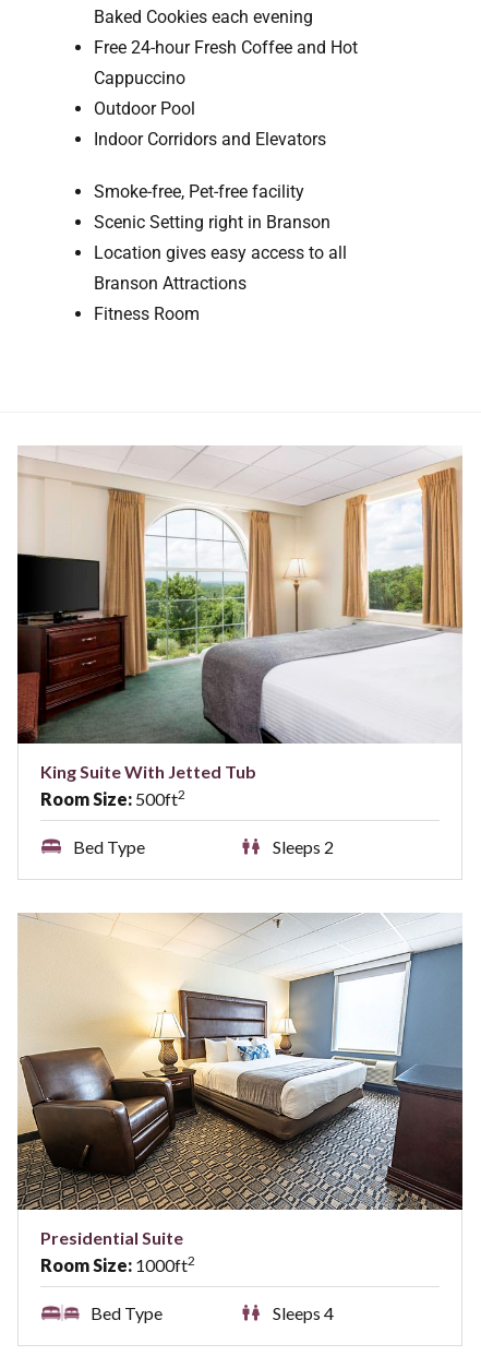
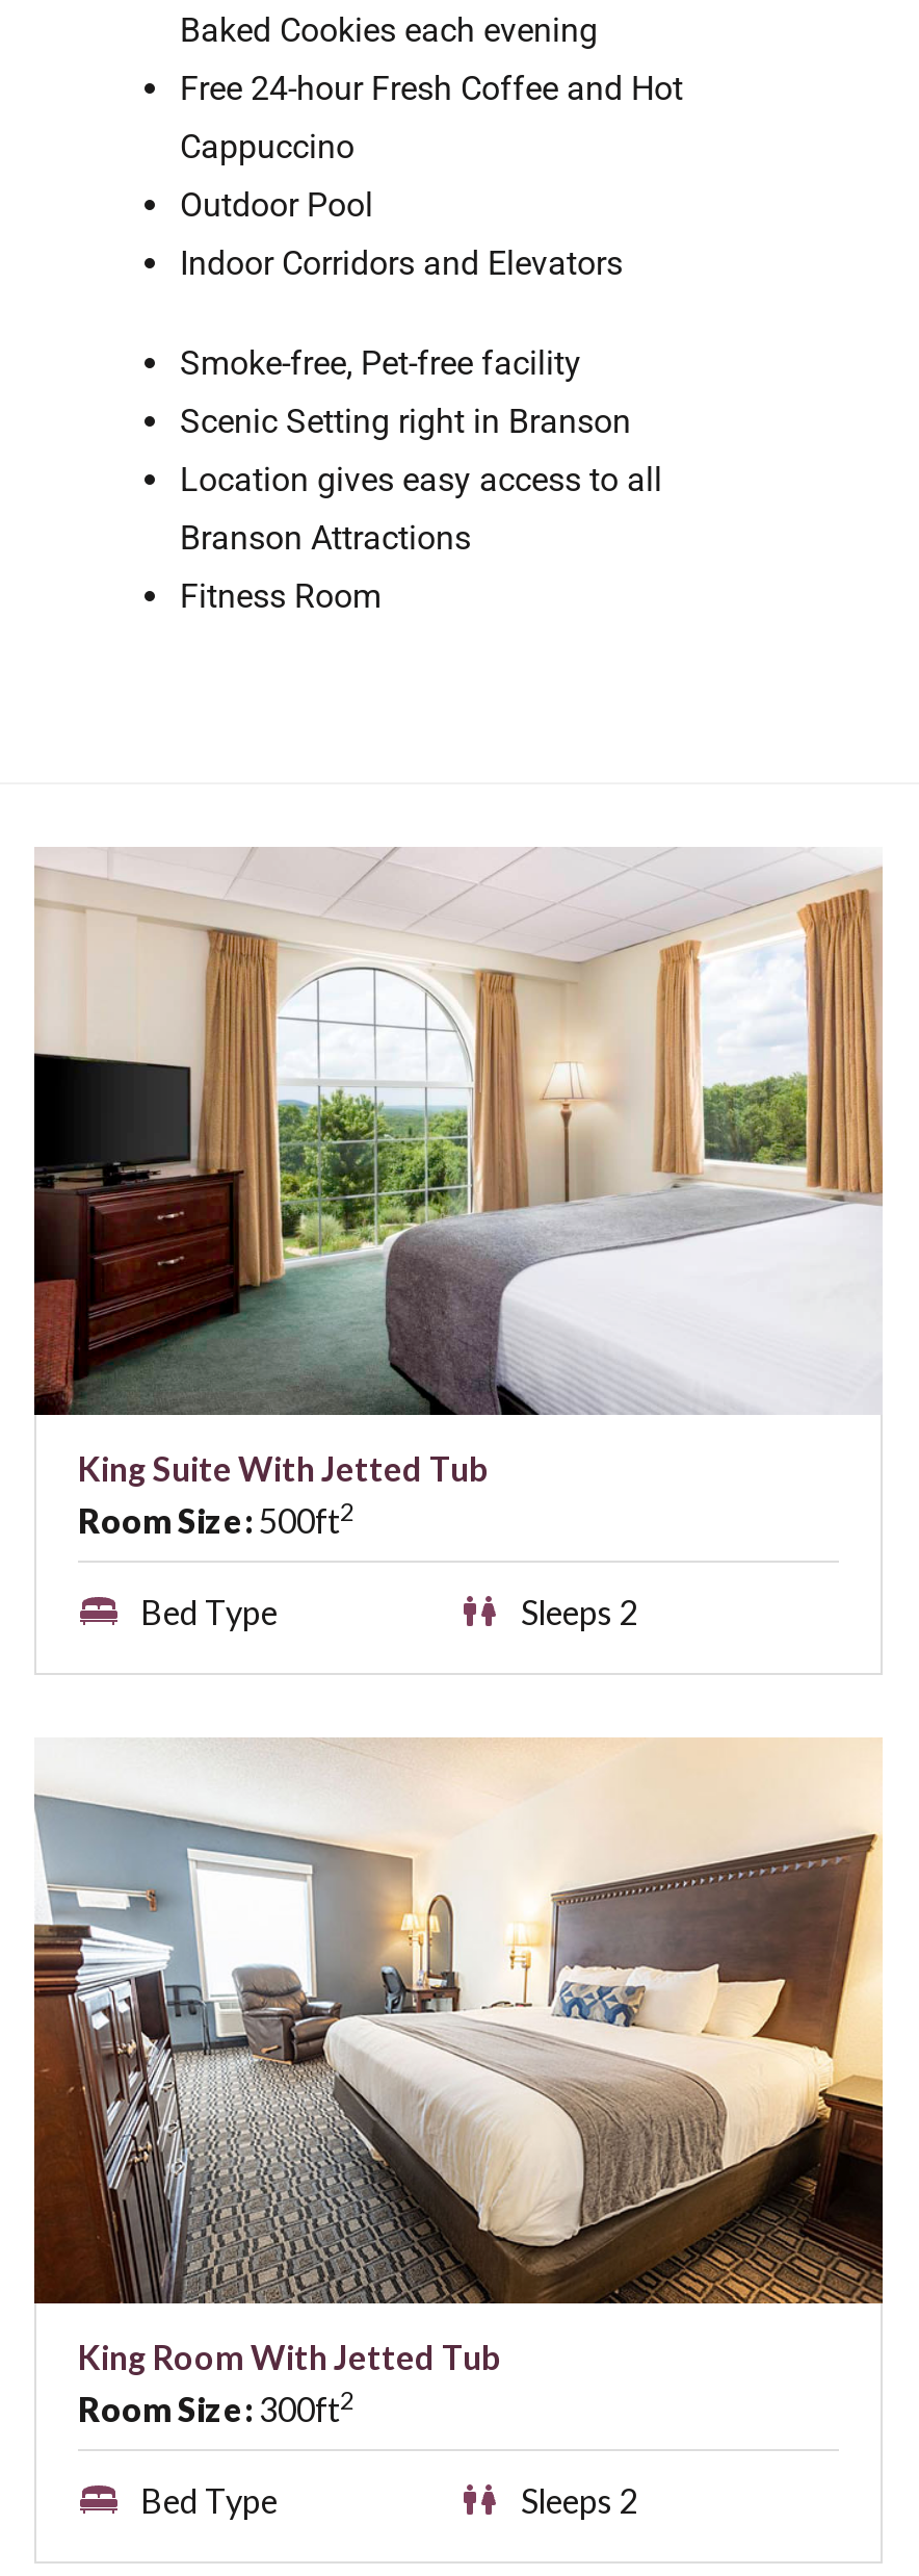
[16,913,464,1275] [image] | Presidential Suite | Room Size: 1000ft2 -> [32,1737,885,2428] [image] | King Room With Jetted Tub | Room Size: 300ft2
[273,1302,334,1323] Sleeps 4 -> [521,2480,637,2519] Sleeps 2

